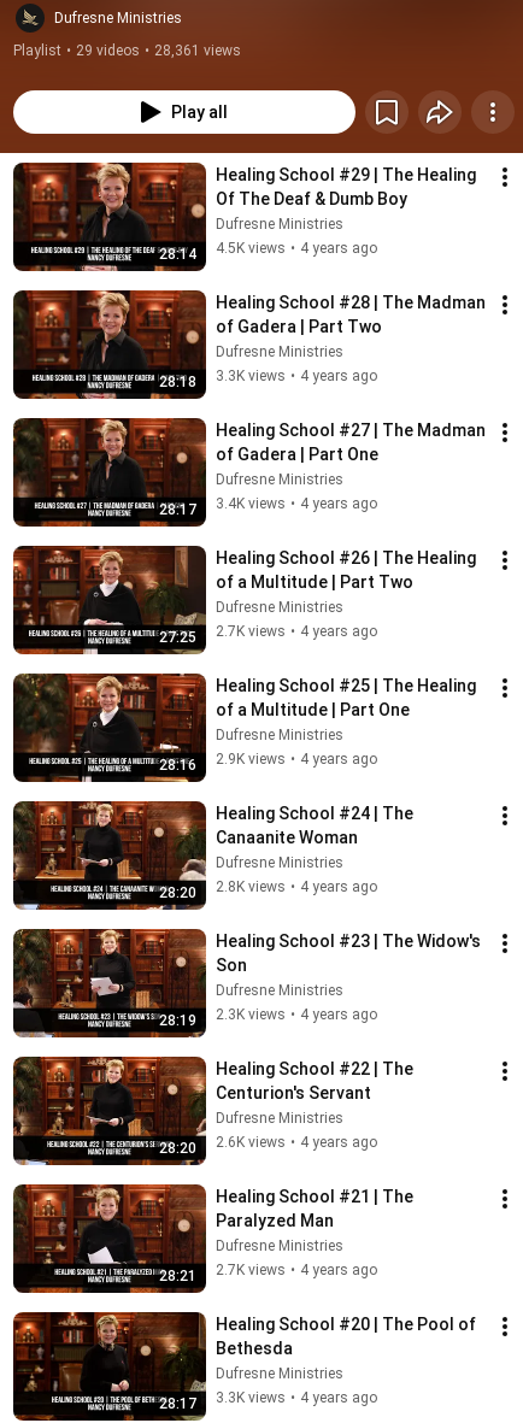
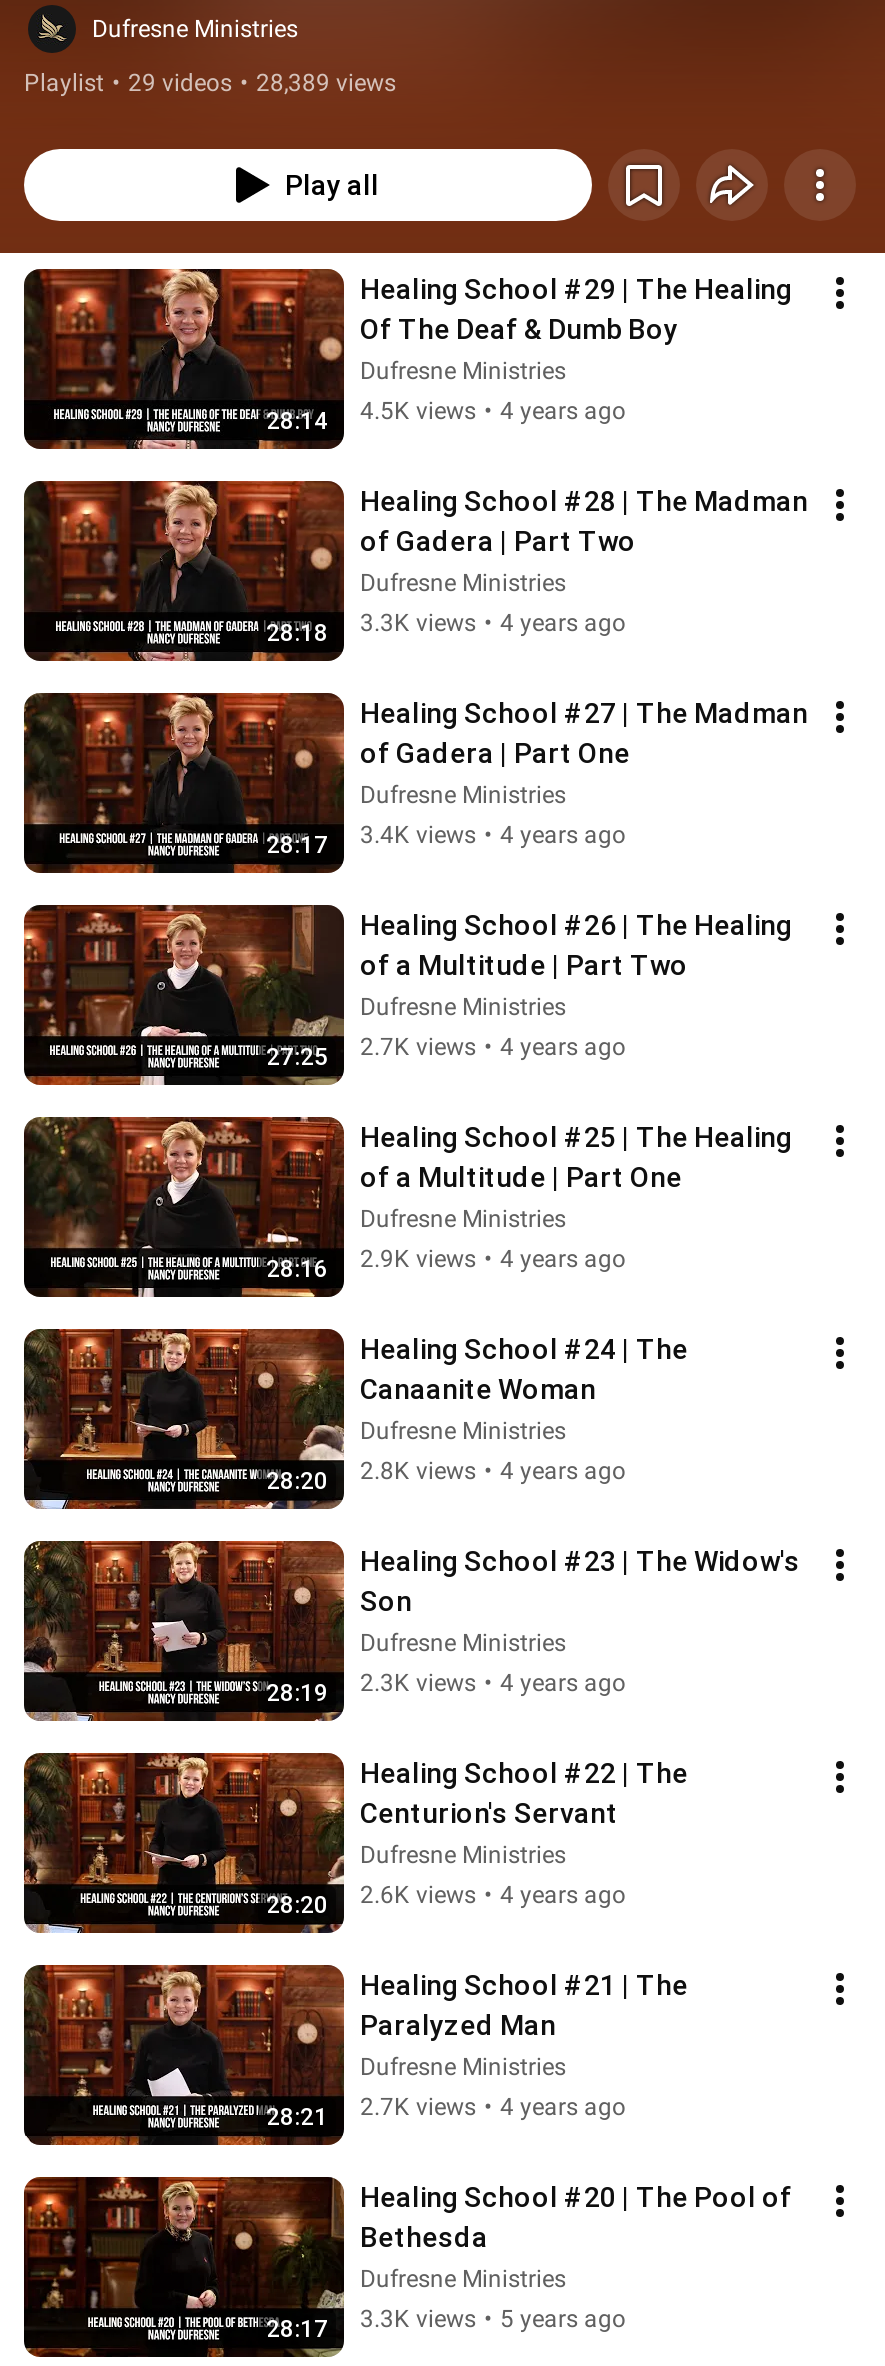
[13,42,241,59] Playlist • 29 videos • 28,361 views -> [24,69,396,97] Playlist • 29 videos • 28,389 views
[216,1389,377,1406] 3.3K views • 4 years ago -> [360,2305,626,2333] 3.3K views • 5 years ago

